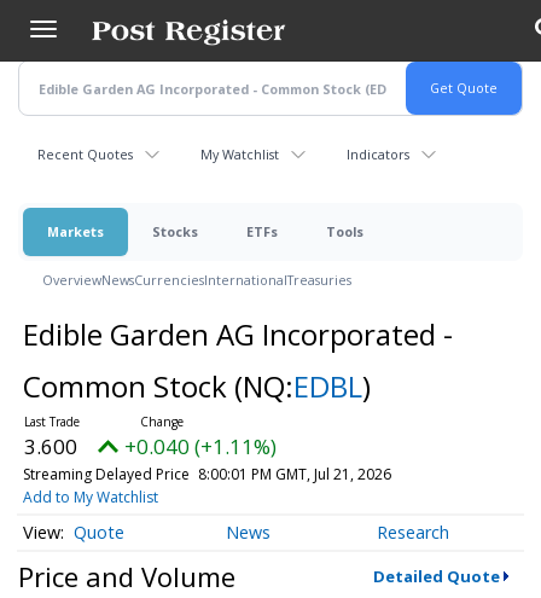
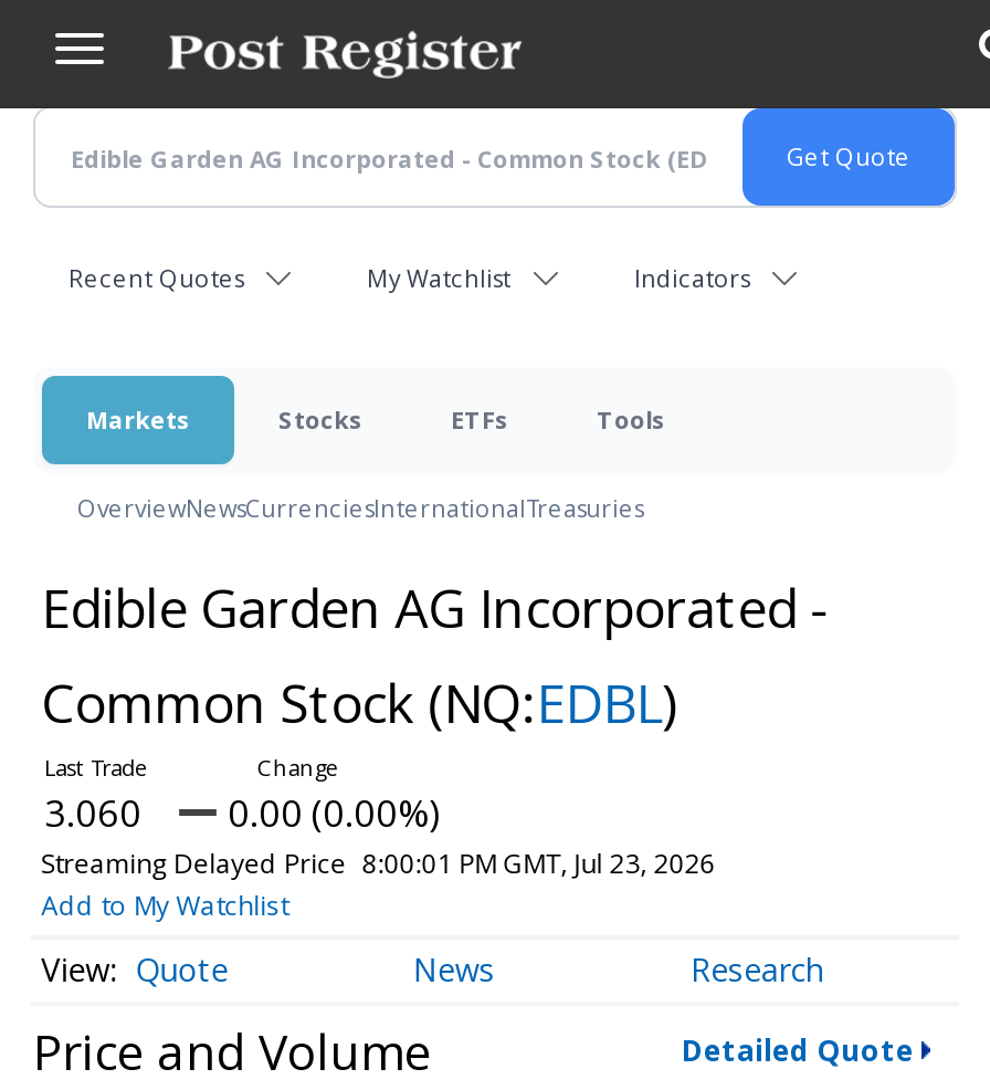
[24,432,77,460] 3.600 -> [44,787,141,838] 3.060
[124,432,277,460] +0.040 (+1.11%) -> [228,787,440,838] 0.00 (0.00%)
[22,464,391,484] Streaming Delayed Price 8:00:01 PM GMT, Jul 21, 2026 -> [41,845,716,882] Streaming Delayed Price 8:00:01 PM GMT, Jul 23, 2026

